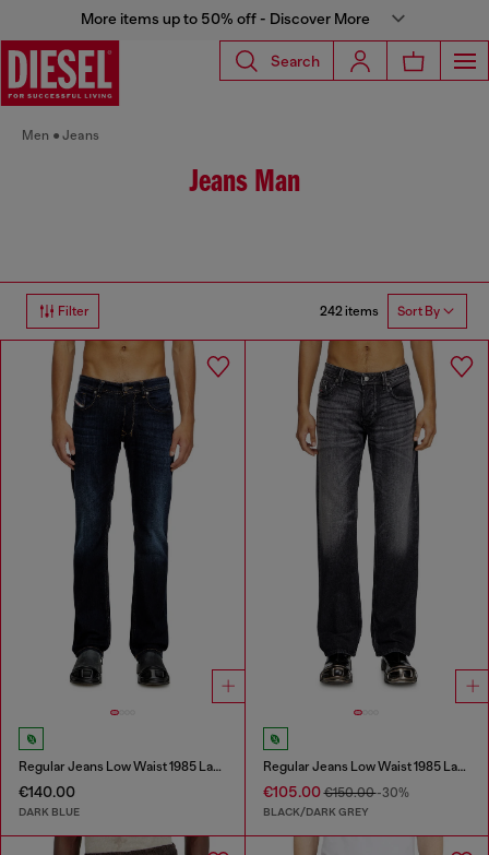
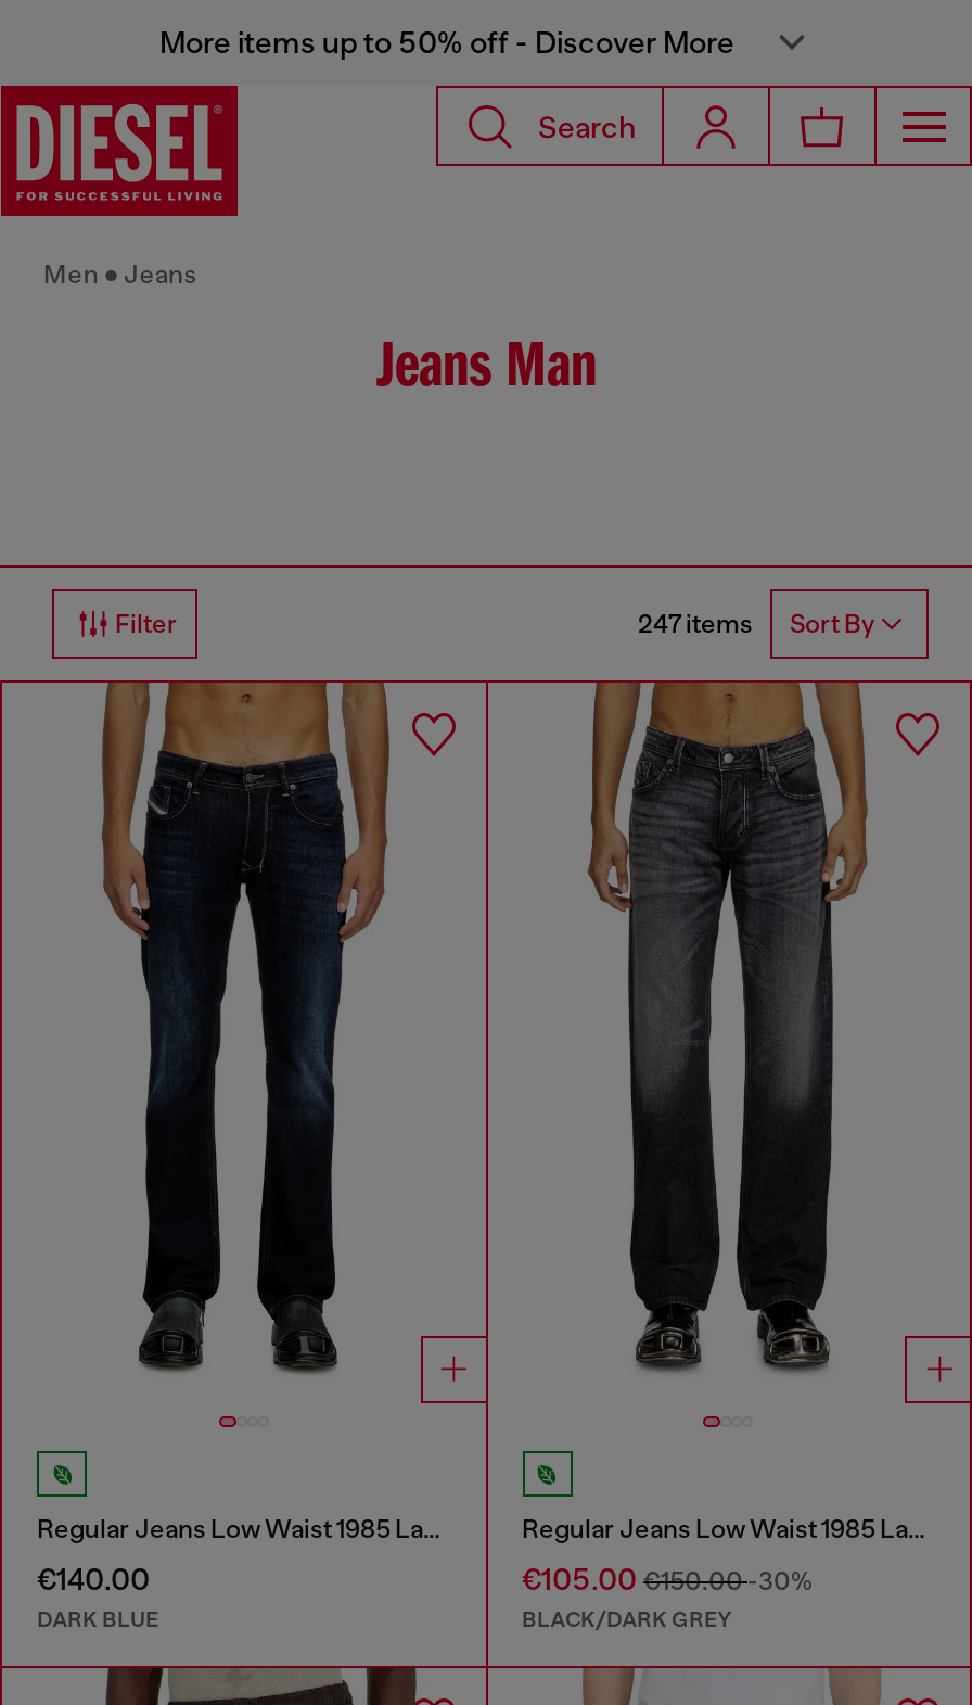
[320,303,440,319] 242 items Sort By -> [638,609,874,640] 247 items Sort By

